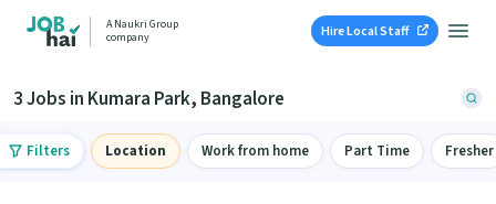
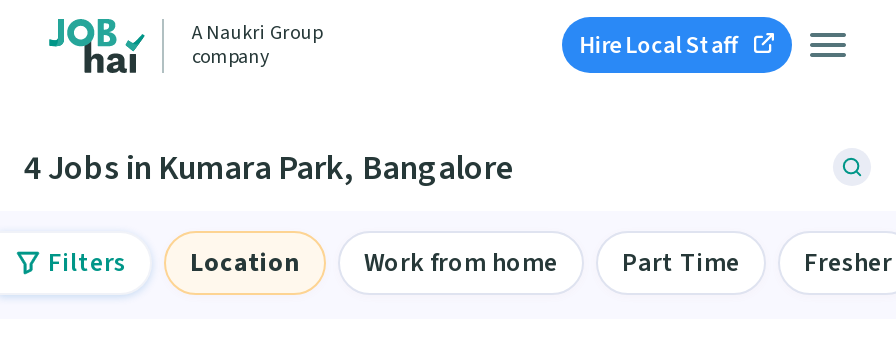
[13,86,285,113] 3 Jobs in Kumara Park, Bangalore -> [24,146,514,194] 4 Jobs in Kumara Park, Bangalore

